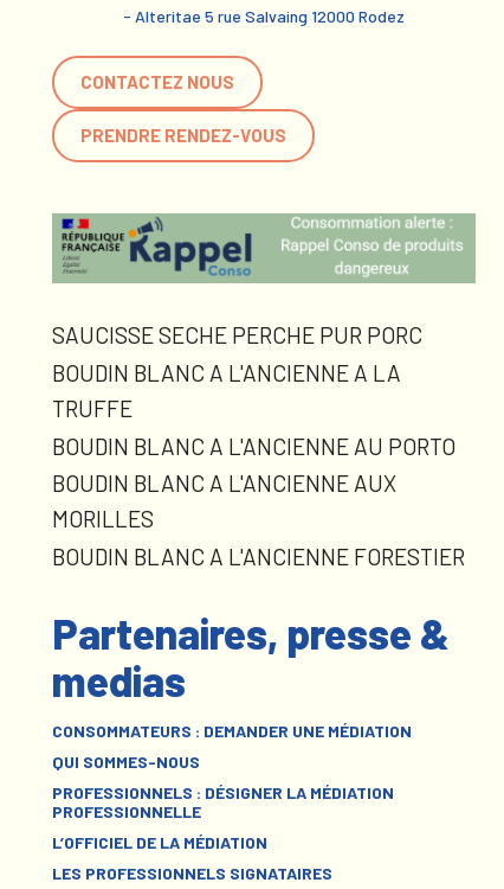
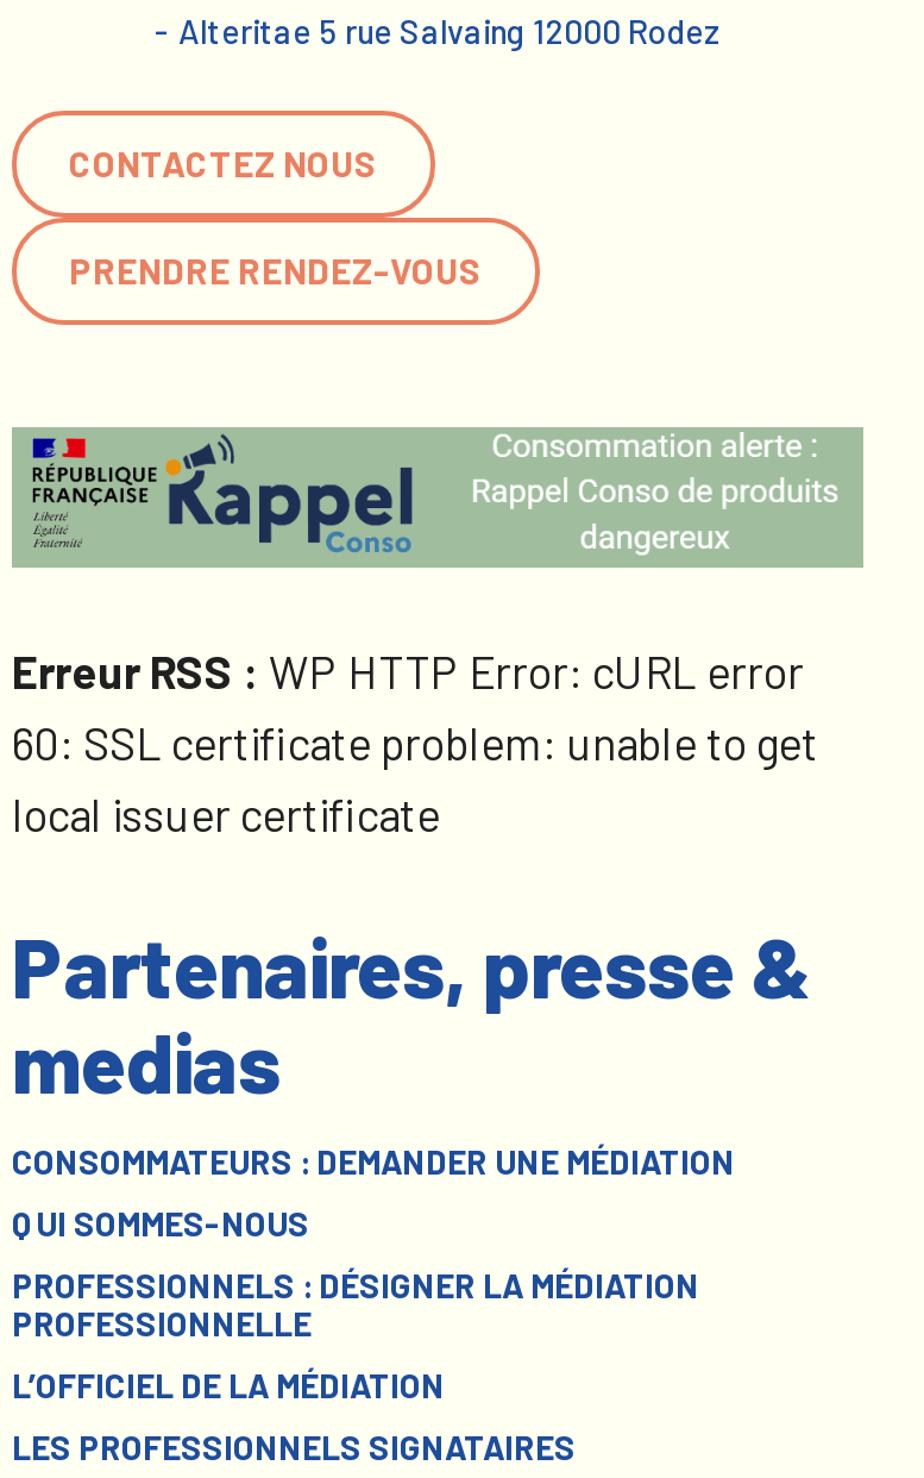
[52,321,465,571] SAUCISSE SECHE PERCHE PUR PORC | BOUDIN BLANC A L'ANCIENNE A LA | TRUFFE | BOUDIN BLANC A L'ANCIENNE AU PORTO | BOUDIN BLANC A L'ANCIENNE AUX | MORILLES | BOUDIN BLANC A L'ANCIENNE FORESTIER -> [12,643,818,840] Erreur RSS : WP HTTP Error: cURL error | 60: SSL certificate problem: unable to get | local issuer certificate

